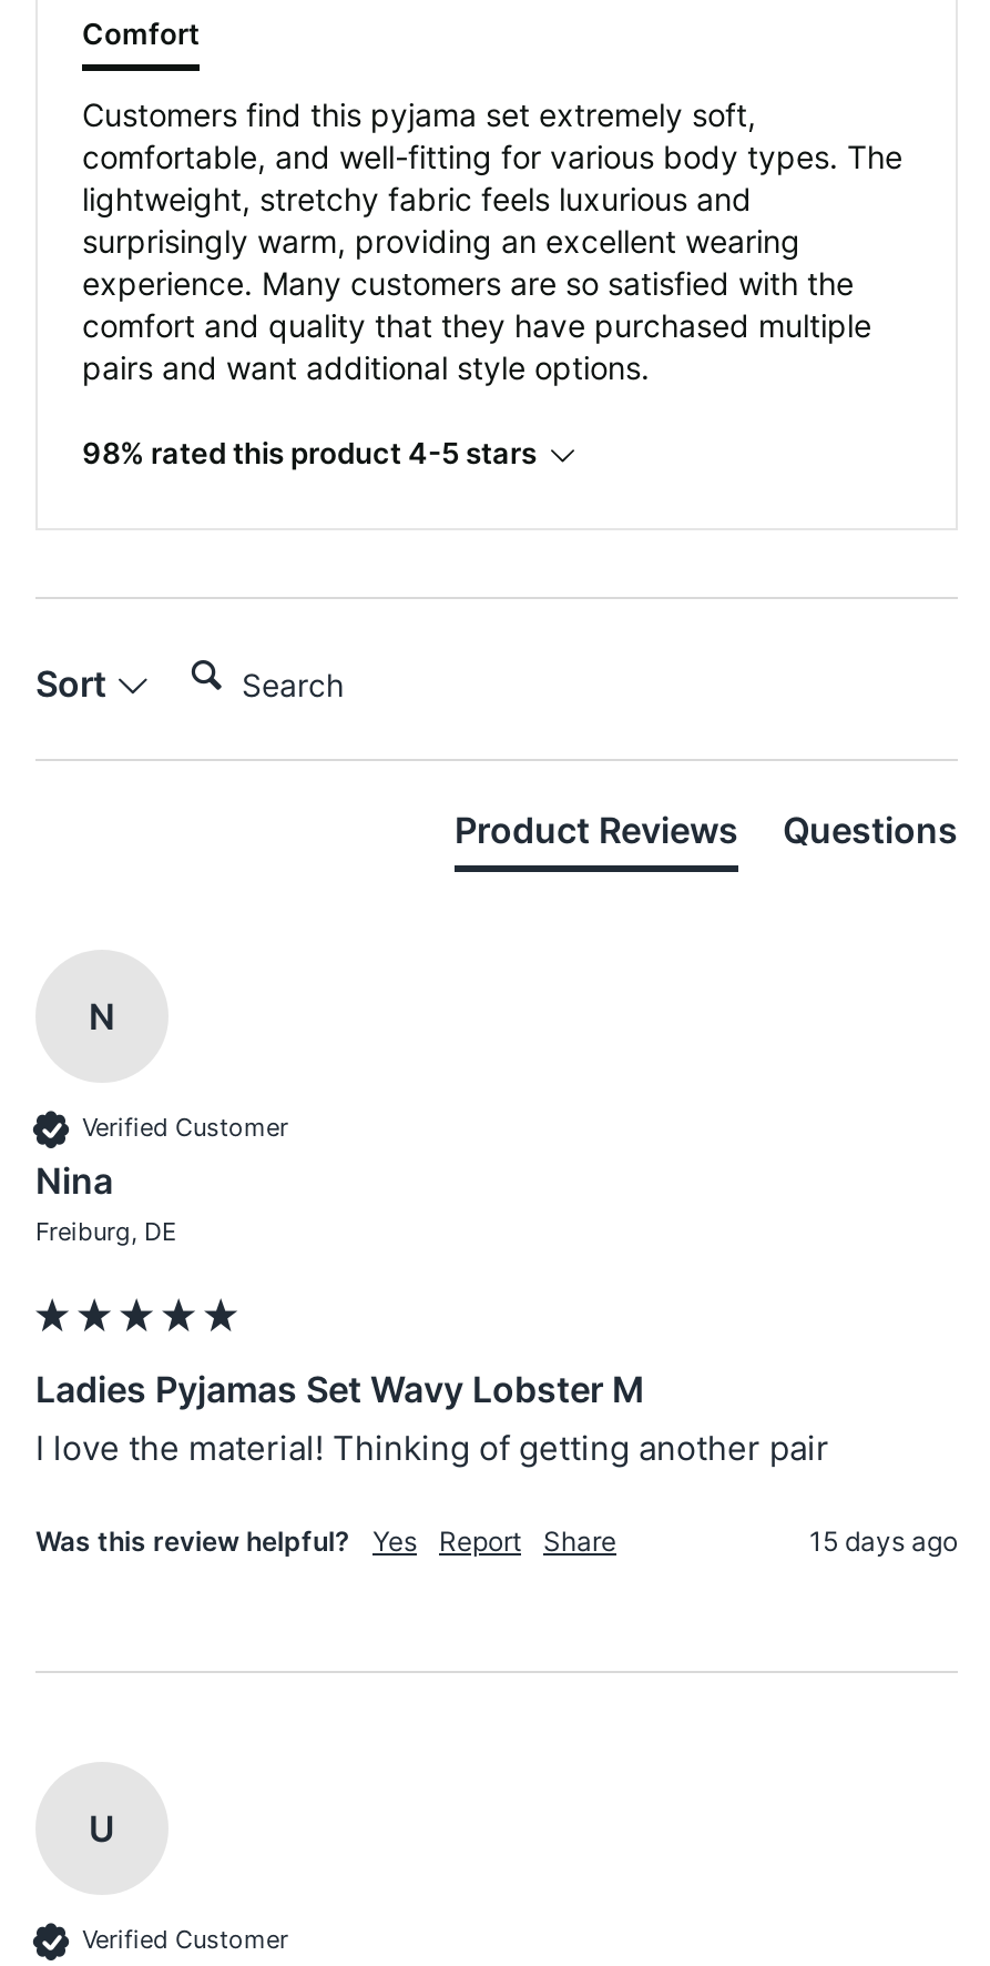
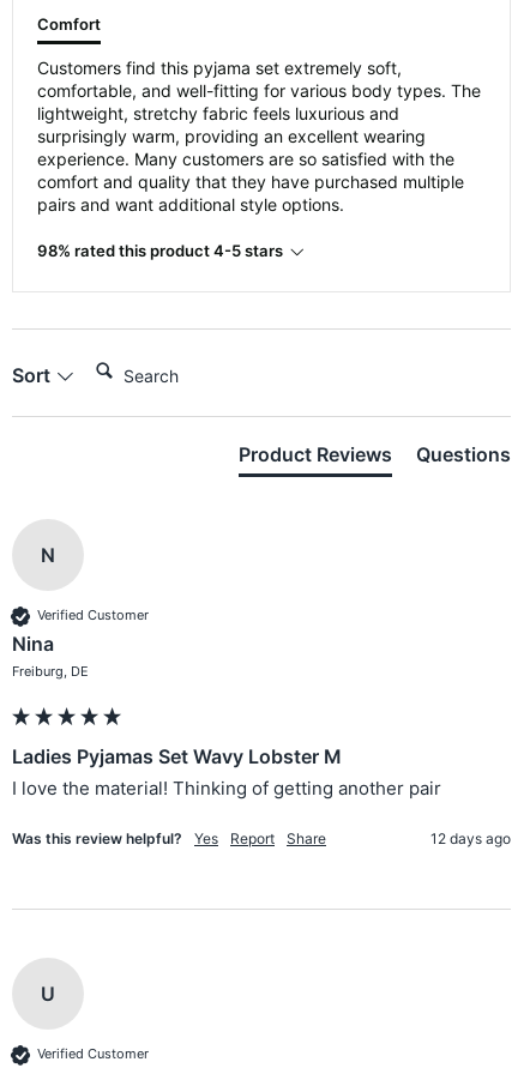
[809,1524,958,1557] 15 days ago -> [430,829,511,847] 12 days ago

